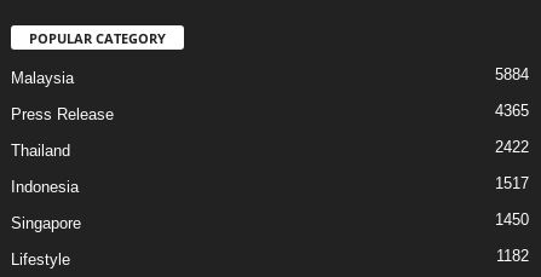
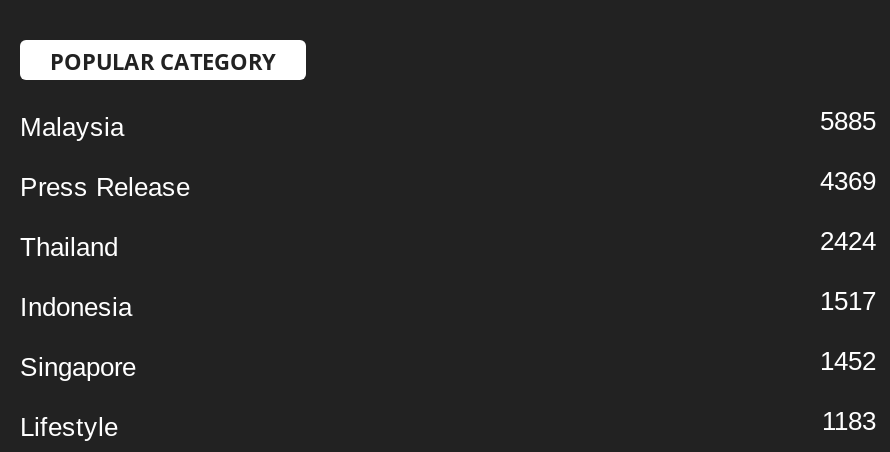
[495,66,529,84] 5884 -> [820,105,876,135] 5885
[495,102,529,120] 4365 -> [820,165,876,195] 4369
[495,138,529,156] 2422 -> [820,225,876,255] 2424
[495,211,529,229] 1450 -> [820,345,876,375] 1452
[496,247,529,265] 1182 -> [822,405,876,435] 1183

